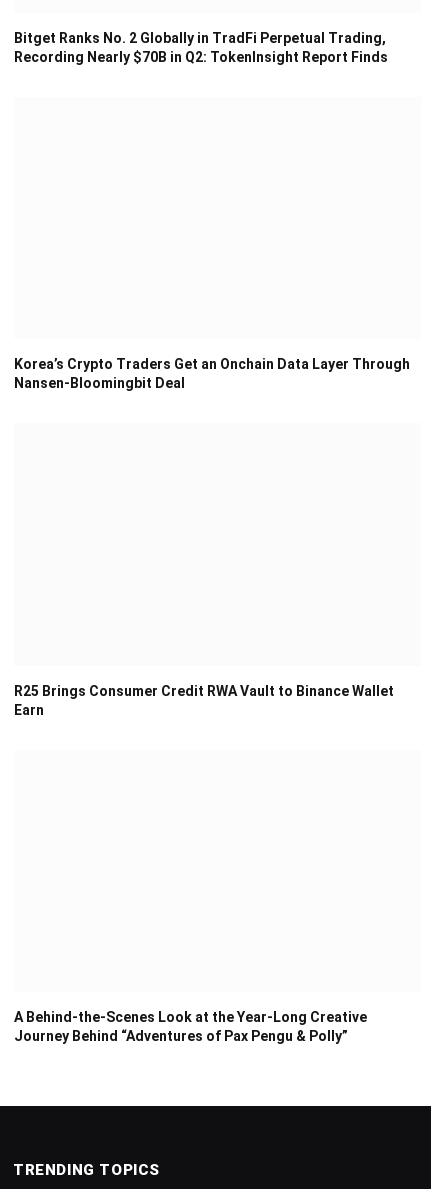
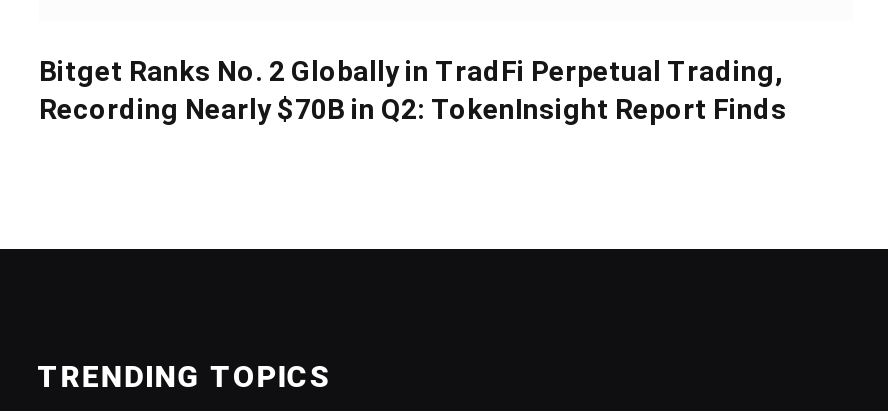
[14,356,410,391] Korea’s Crypto Traders Get an Onchain Data Layer Through | Nansen-Bloomingbit Deal -> none
[14,682,394,717] R25 Brings Consumer Credit RWA Vault to Binance Wallet | Earn -> none
[14,1009,367,1044] A Behind-the-Scenes Look at the Year-Long Creative | Journey Behind “Adventures of Pax Pengu & Polly” -> none

